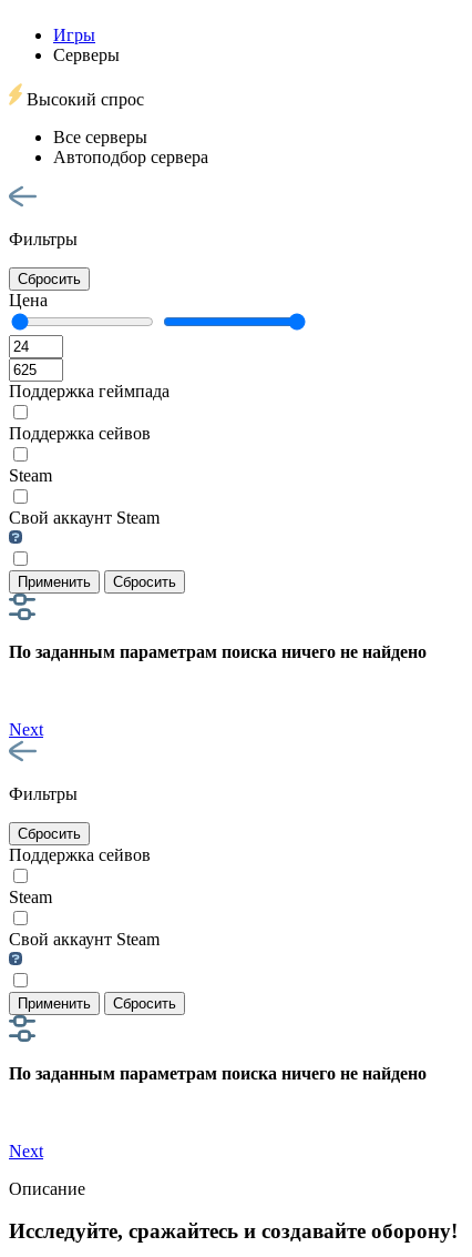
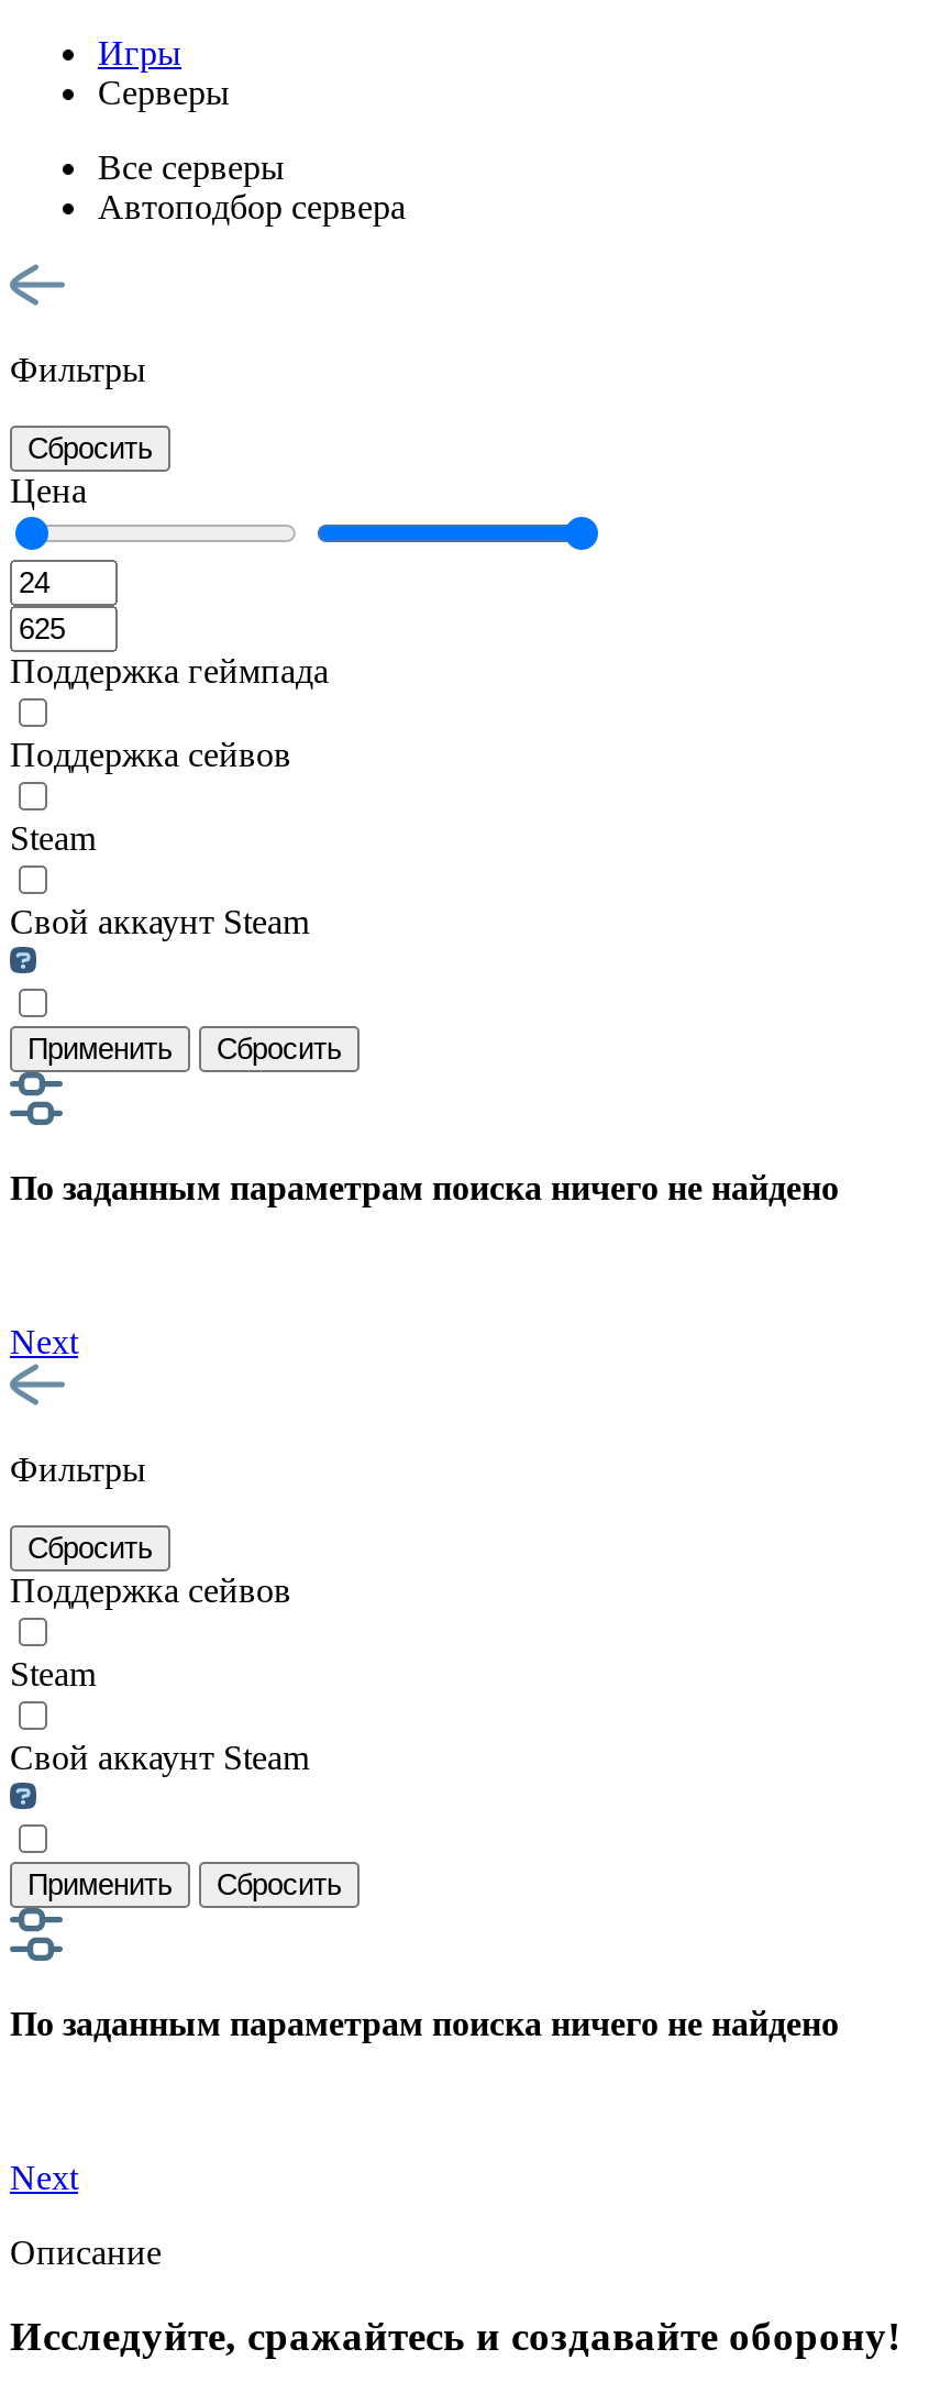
[22,90,144,109] Высокий спрос -> none

